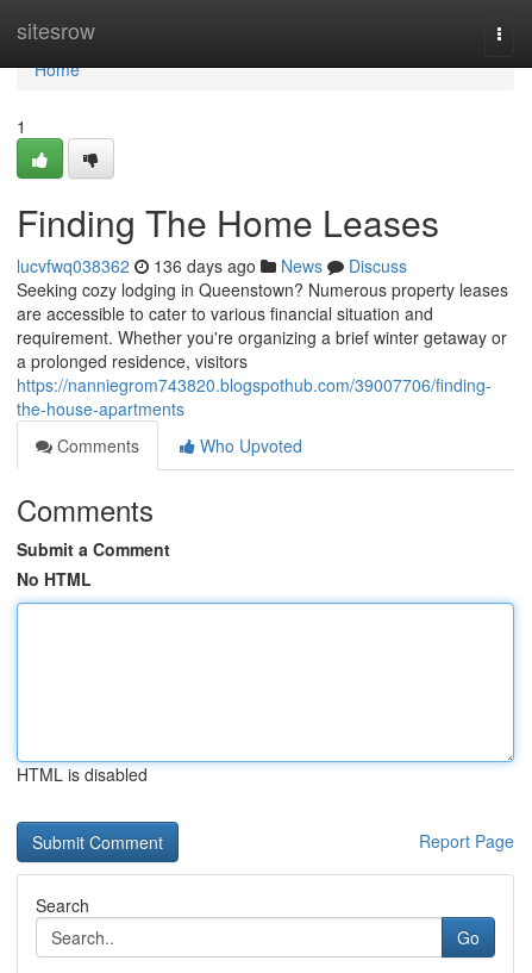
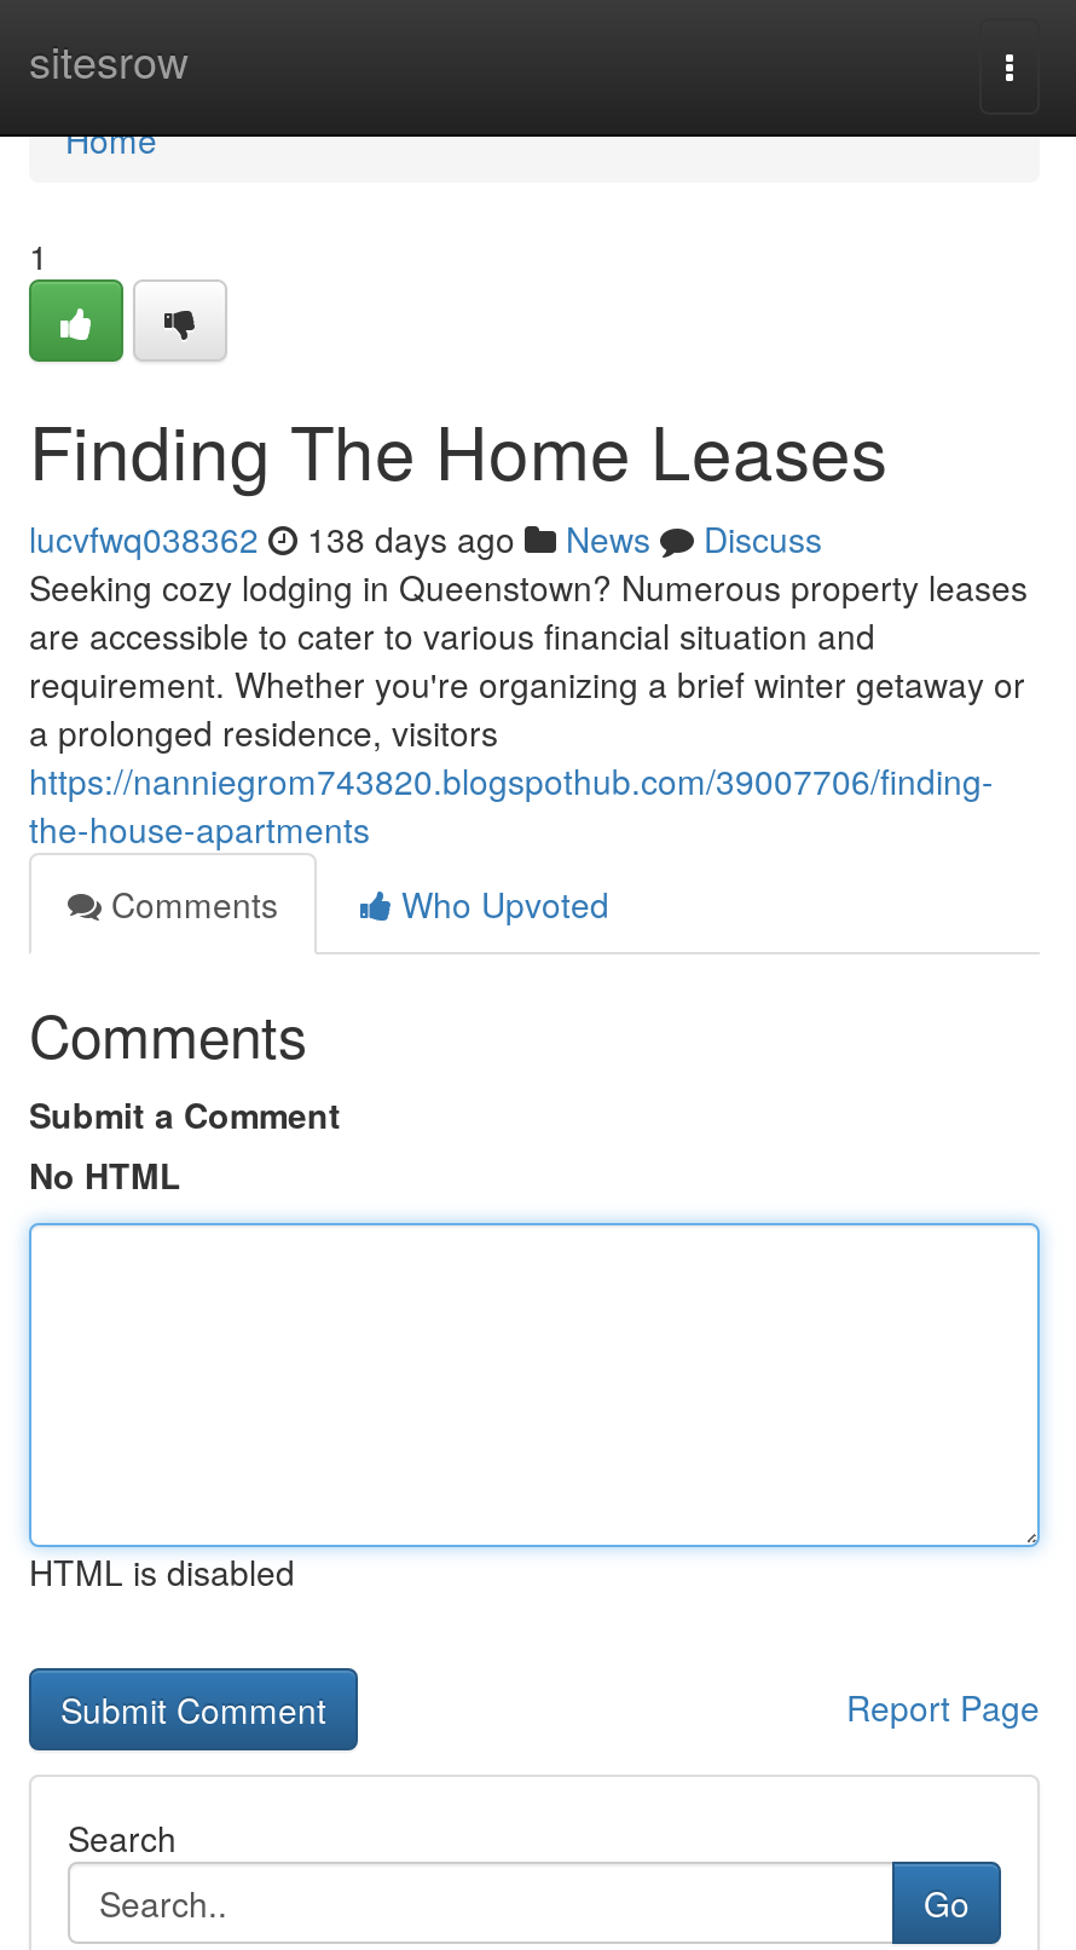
[17,254,407,277] lucvfwq038362 136 days ago News Discuss -> [29,514,822,562] lucvfwq038362 138 days ago News Discuss

